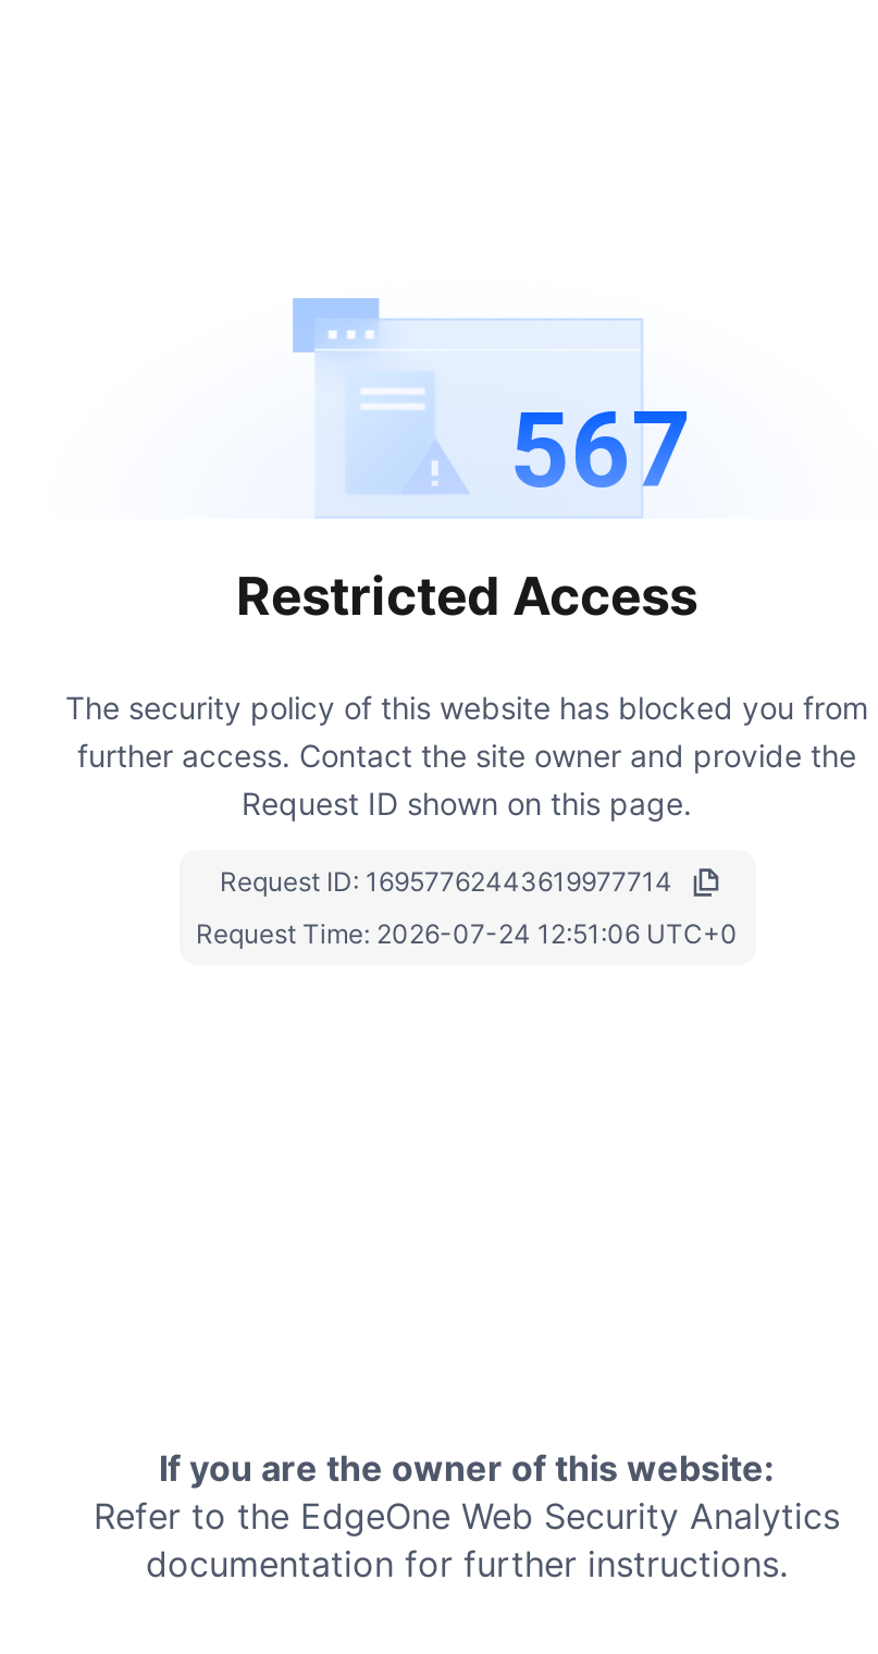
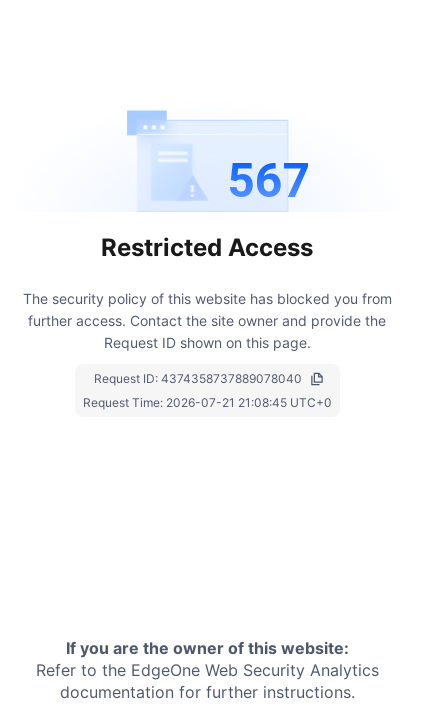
[220,864,672,897] Request ID: 16957762443619977714 -> [93,371,301,386] Request ID: 4374358737889078040
[196,916,738,949] Request Time: 2026-07-24 12:51:06 UTC+0 -> [82,395,331,410] Request Time: 2026-07-21 21:08:45 UTC+0

